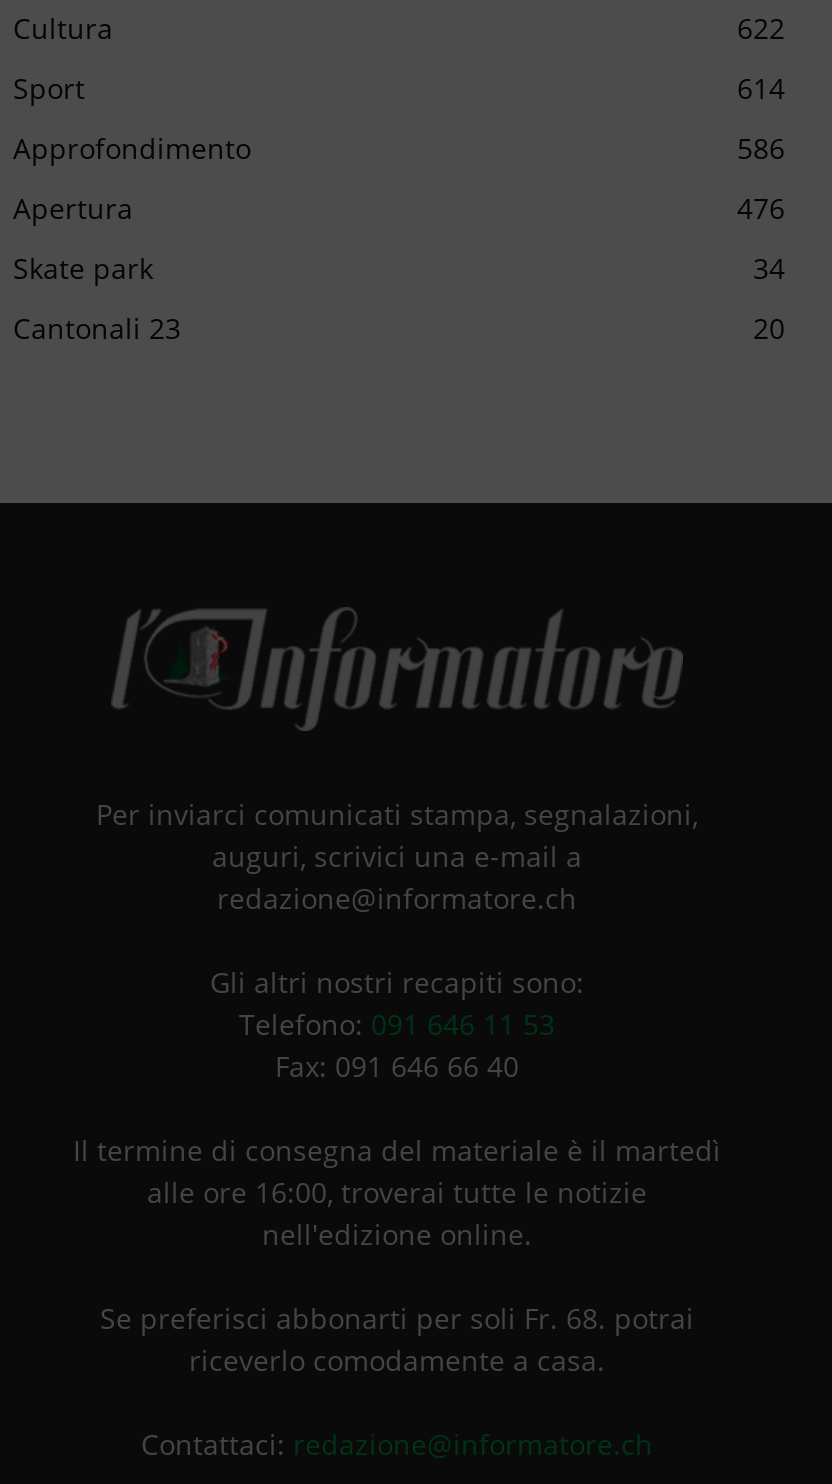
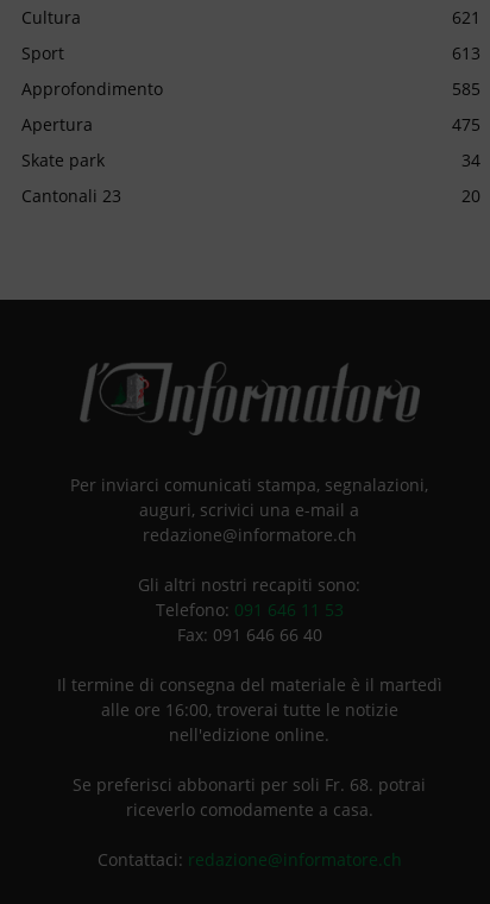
[737,10,785,48] 622 -> [452,6,480,29] 621
[737,70,785,108] 614 -> [452,42,480,65] 613
[737,130,785,168] 586 -> [452,78,480,100] 585
[737,190,785,228] 476 -> [452,113,480,136] 475

